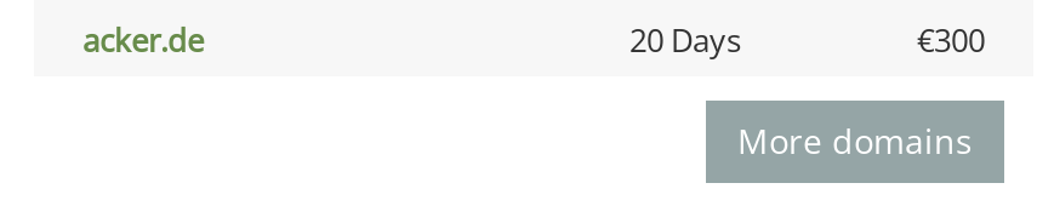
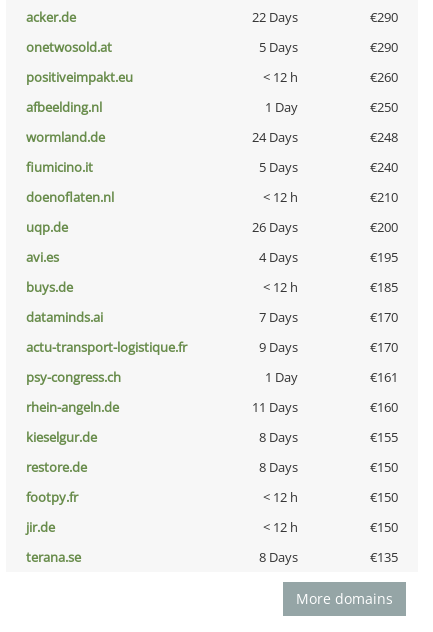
[629,17,985,61] 20 Days | €300 -> [26,7,398,565] 22 Days | €290 | onetwosold.at | 5 Days | €290 | positiveimpakt.eu | < 12 h | €260 | afbeelding.nl | 1 Day | €250 | wormland.de | 24 Days | €248 | fiumicino.it | 5 Days | €240 | doenoflaten.nl | < 12 h | €210 | uqp.de | 26 Days | €200 | avi.es | 4 Days | €195 | buys.de | < 12 h | €185 | dataminds.ai | 7 Days | €170 | actu-transport-logistique.fr | 9 Days | €170 | psy-congress.ch | 1 Day | €161 | rhein-angeln.de | 11 Days | €160 | kieselgur.de | 8 Days | €155 | restore.de | 8 Days | €150 | footpy.fr | < 12 h | €150 | jir.de | < 12 h | €150 | terana.se | 8 Days | €135

